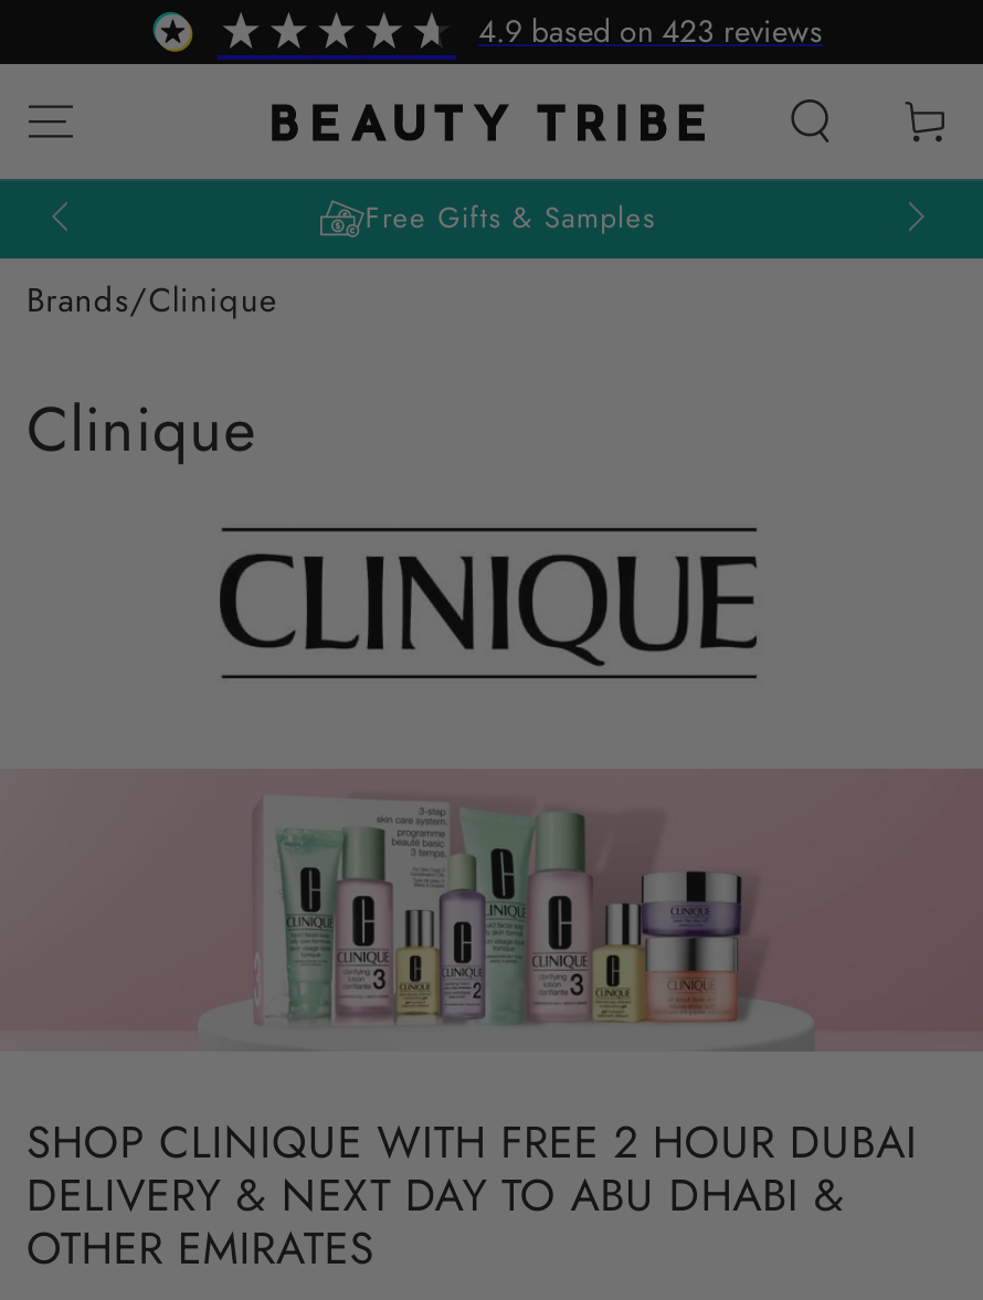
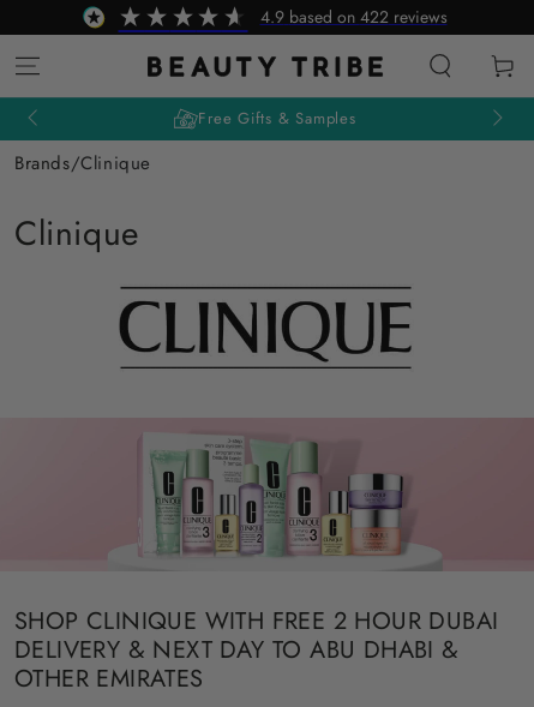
[478,9,823,53] 4.9 based on 423 reviews -> [260,5,447,29] 4.9 based on 422 reviews

